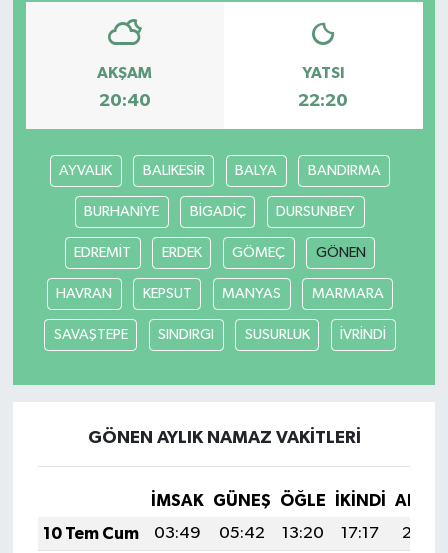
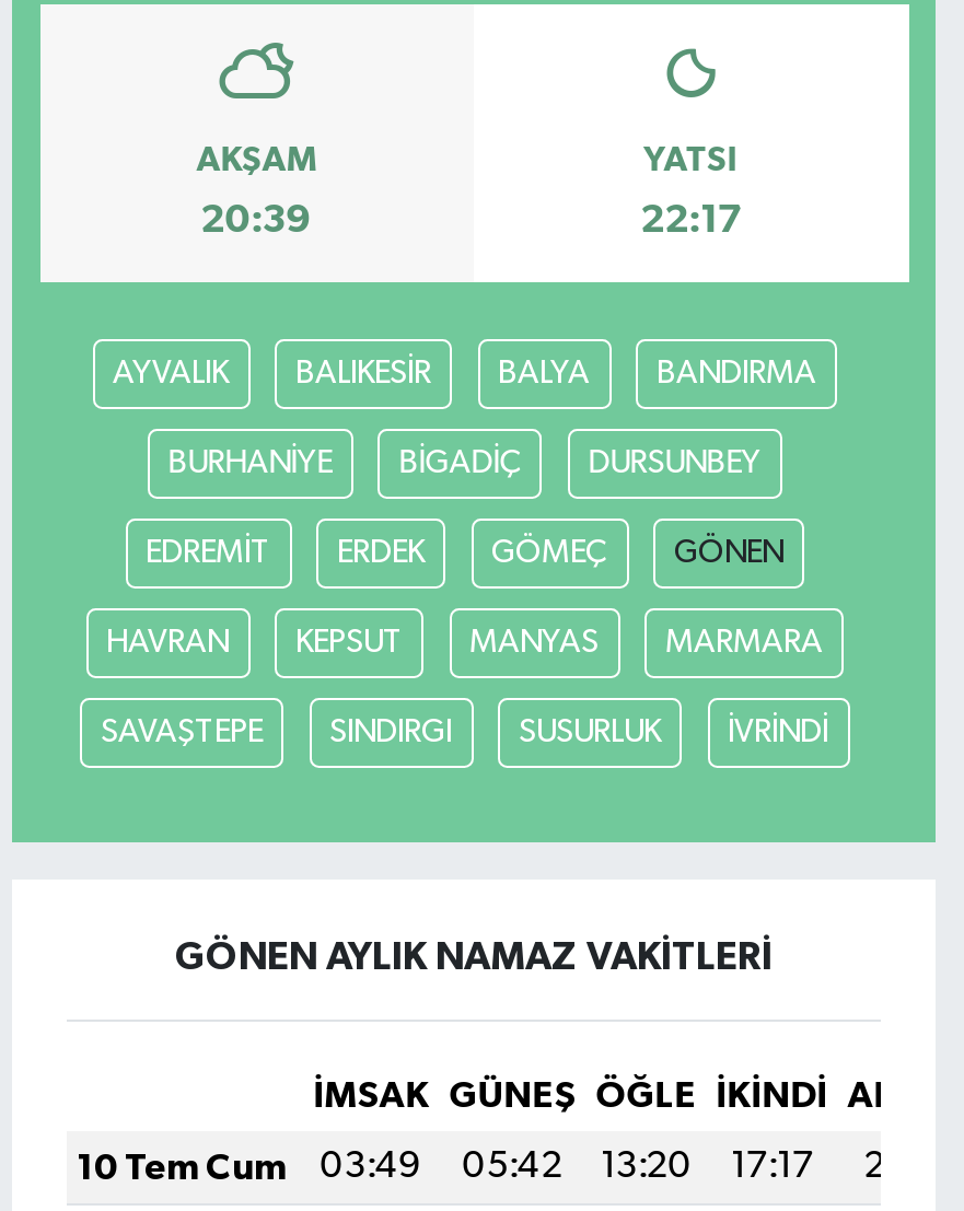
[99,92,151,110] 20:40 -> [201,202,312,241] 20:39
[298,92,348,110] 22:20 -> [641,202,741,241] 22:17

